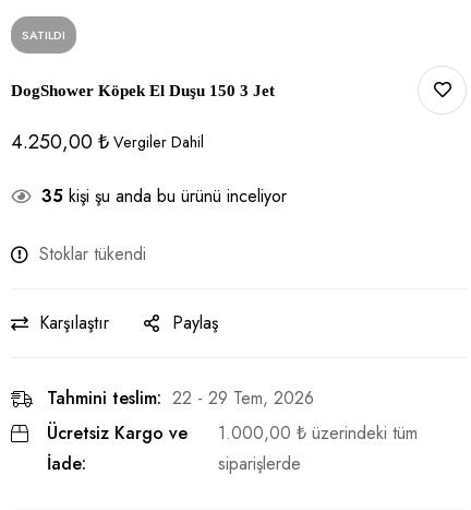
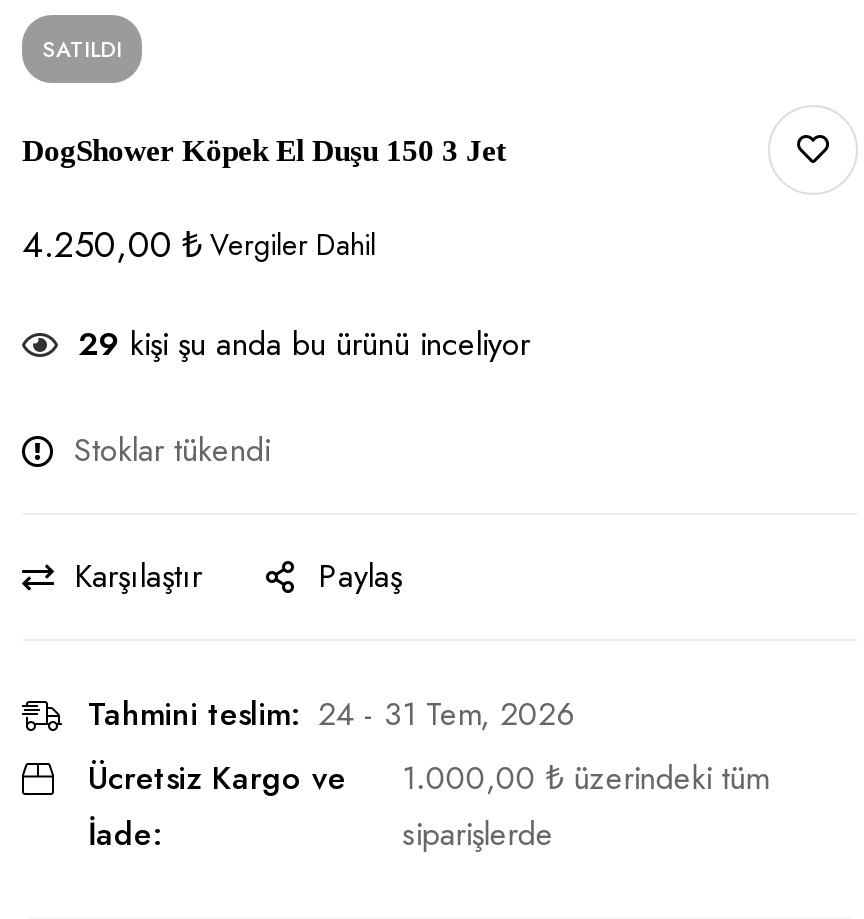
[41,184,287,209] 35 kişi şu anda bu ürünü inceliyor -> [78,322,530,368] 29 kişi şu anda bu ürünü inceliyor
[47,386,314,411] Tahmini teslim: 22 - 29 Tem, 2026 -> [88,692,574,738] Tahmini teslim: 24 - 31 Tem, 2026

